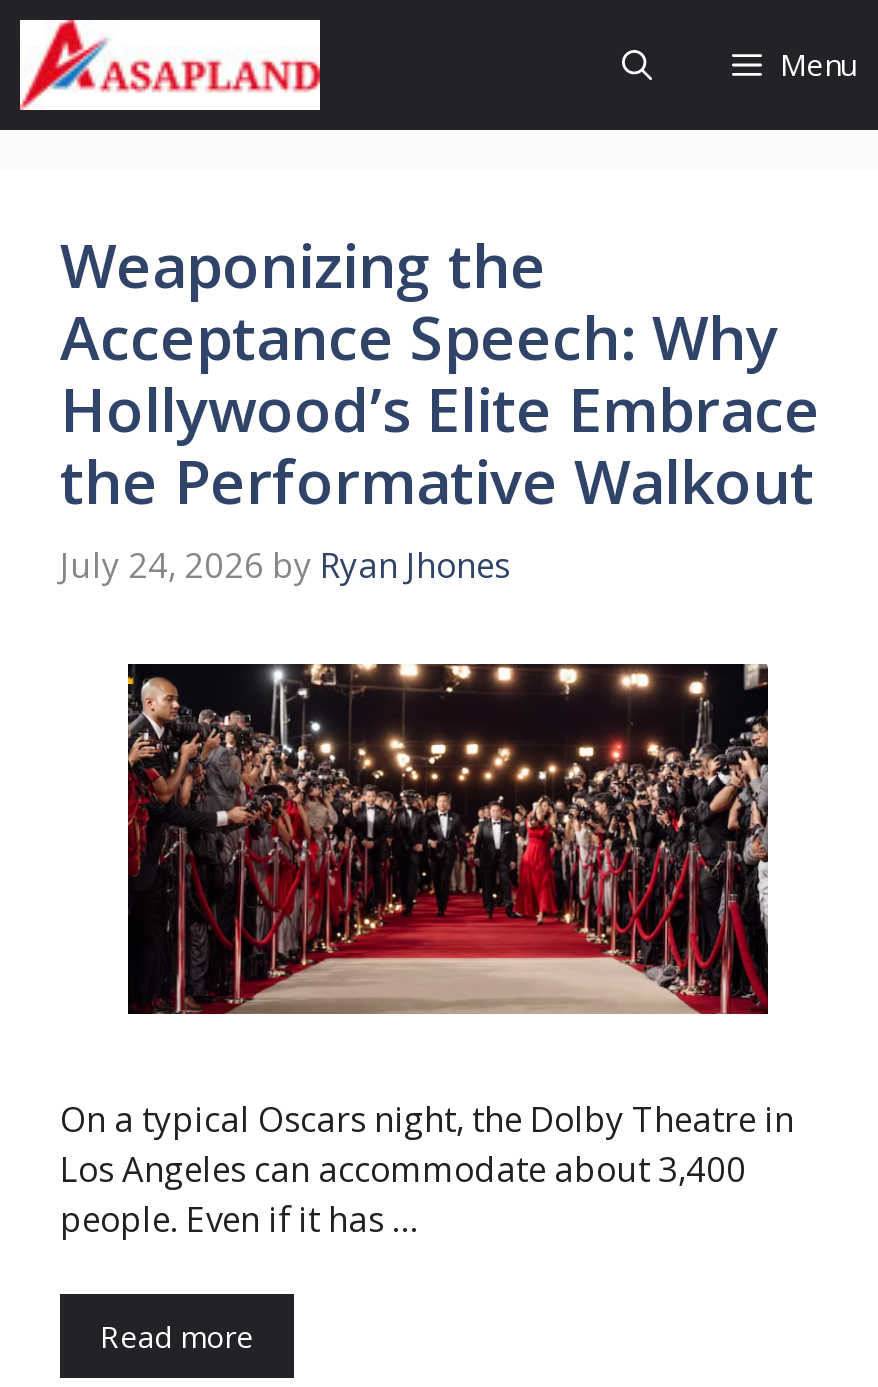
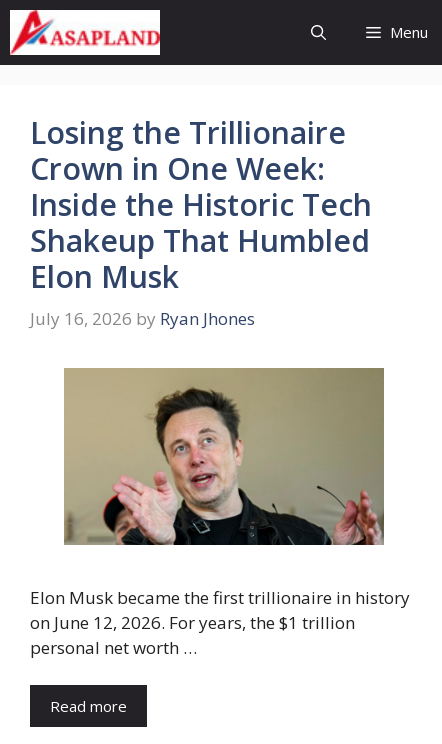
[60,224,820,587] Weaponizing the | Acceptance Speech: Why | Hollywood’s Elite Embrace | the Performative Walkout | July 24, 2026 by Ryan Jhones -> [30,112,372,329] Losing the Trillionaire | Crown in One Week: | Inside the Historic Tech | Shakeup That Humbled | Elon Musk | July 16, 2026 by Ryan Jhones
[126,662,770,1016] [image] -> [63,367,385,540] [image]
[60,1095,794,1241] On a typical Oscars night, the Dolby Theatre in | Los Angeles can accommodate about 3,400 | people. Even if it has … -> [30,586,410,659] Elon Musk became the first trillionaire in history | on June 12, 2026. For years, the $1 trillion | personal net worth …

